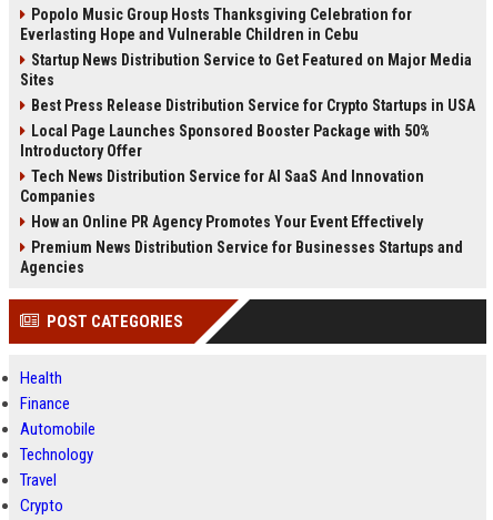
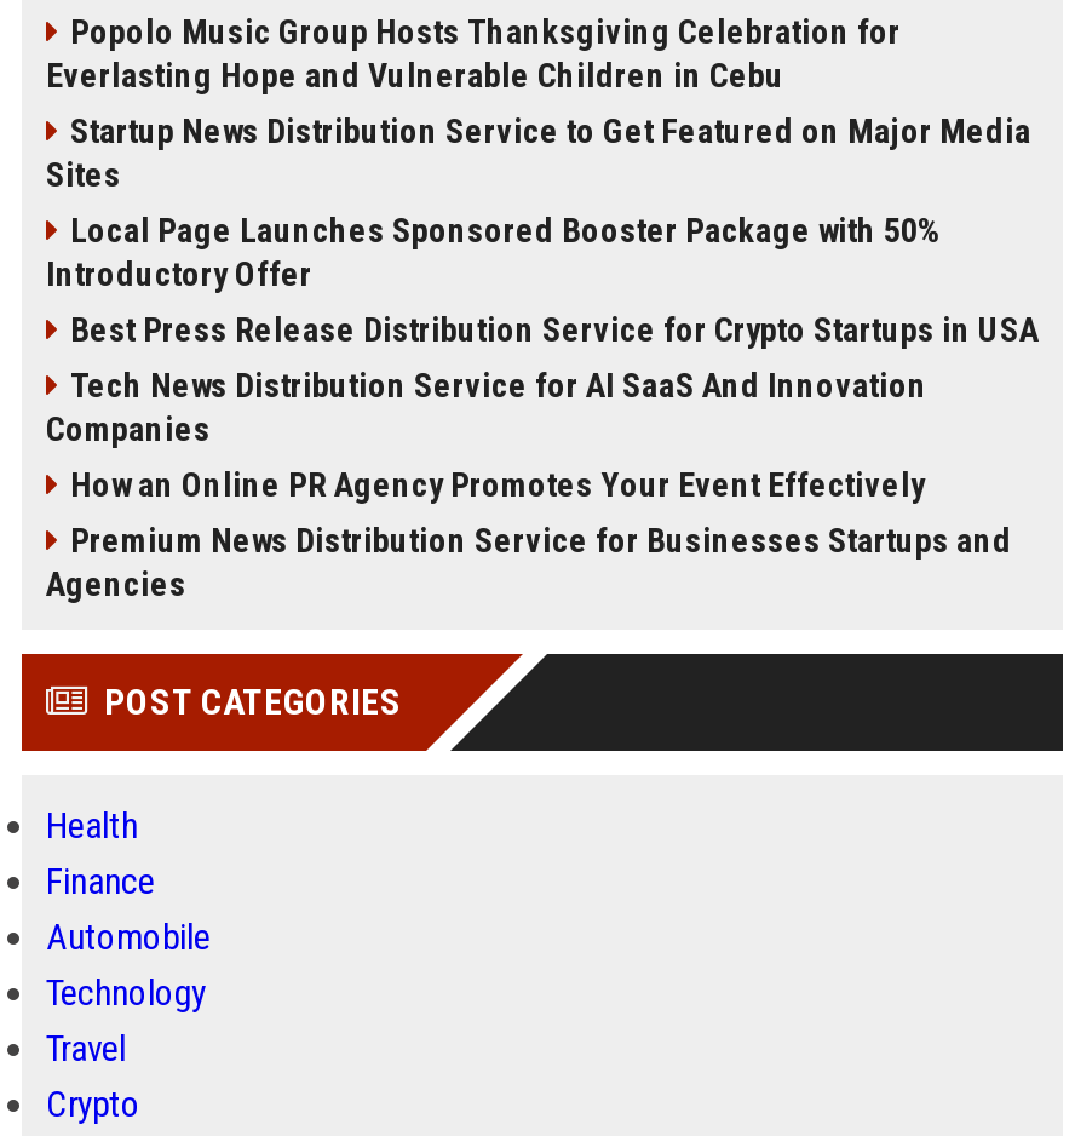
moved [31,96,475,114] -> [70,310,1039,349]: Best Press Release Distribution Service for Crypto Startups in USA
moved [20,122,430,160] -> [46,211,939,293]: Local Page Launches Sponsored Booster Package with 50% | Introductory Offer

